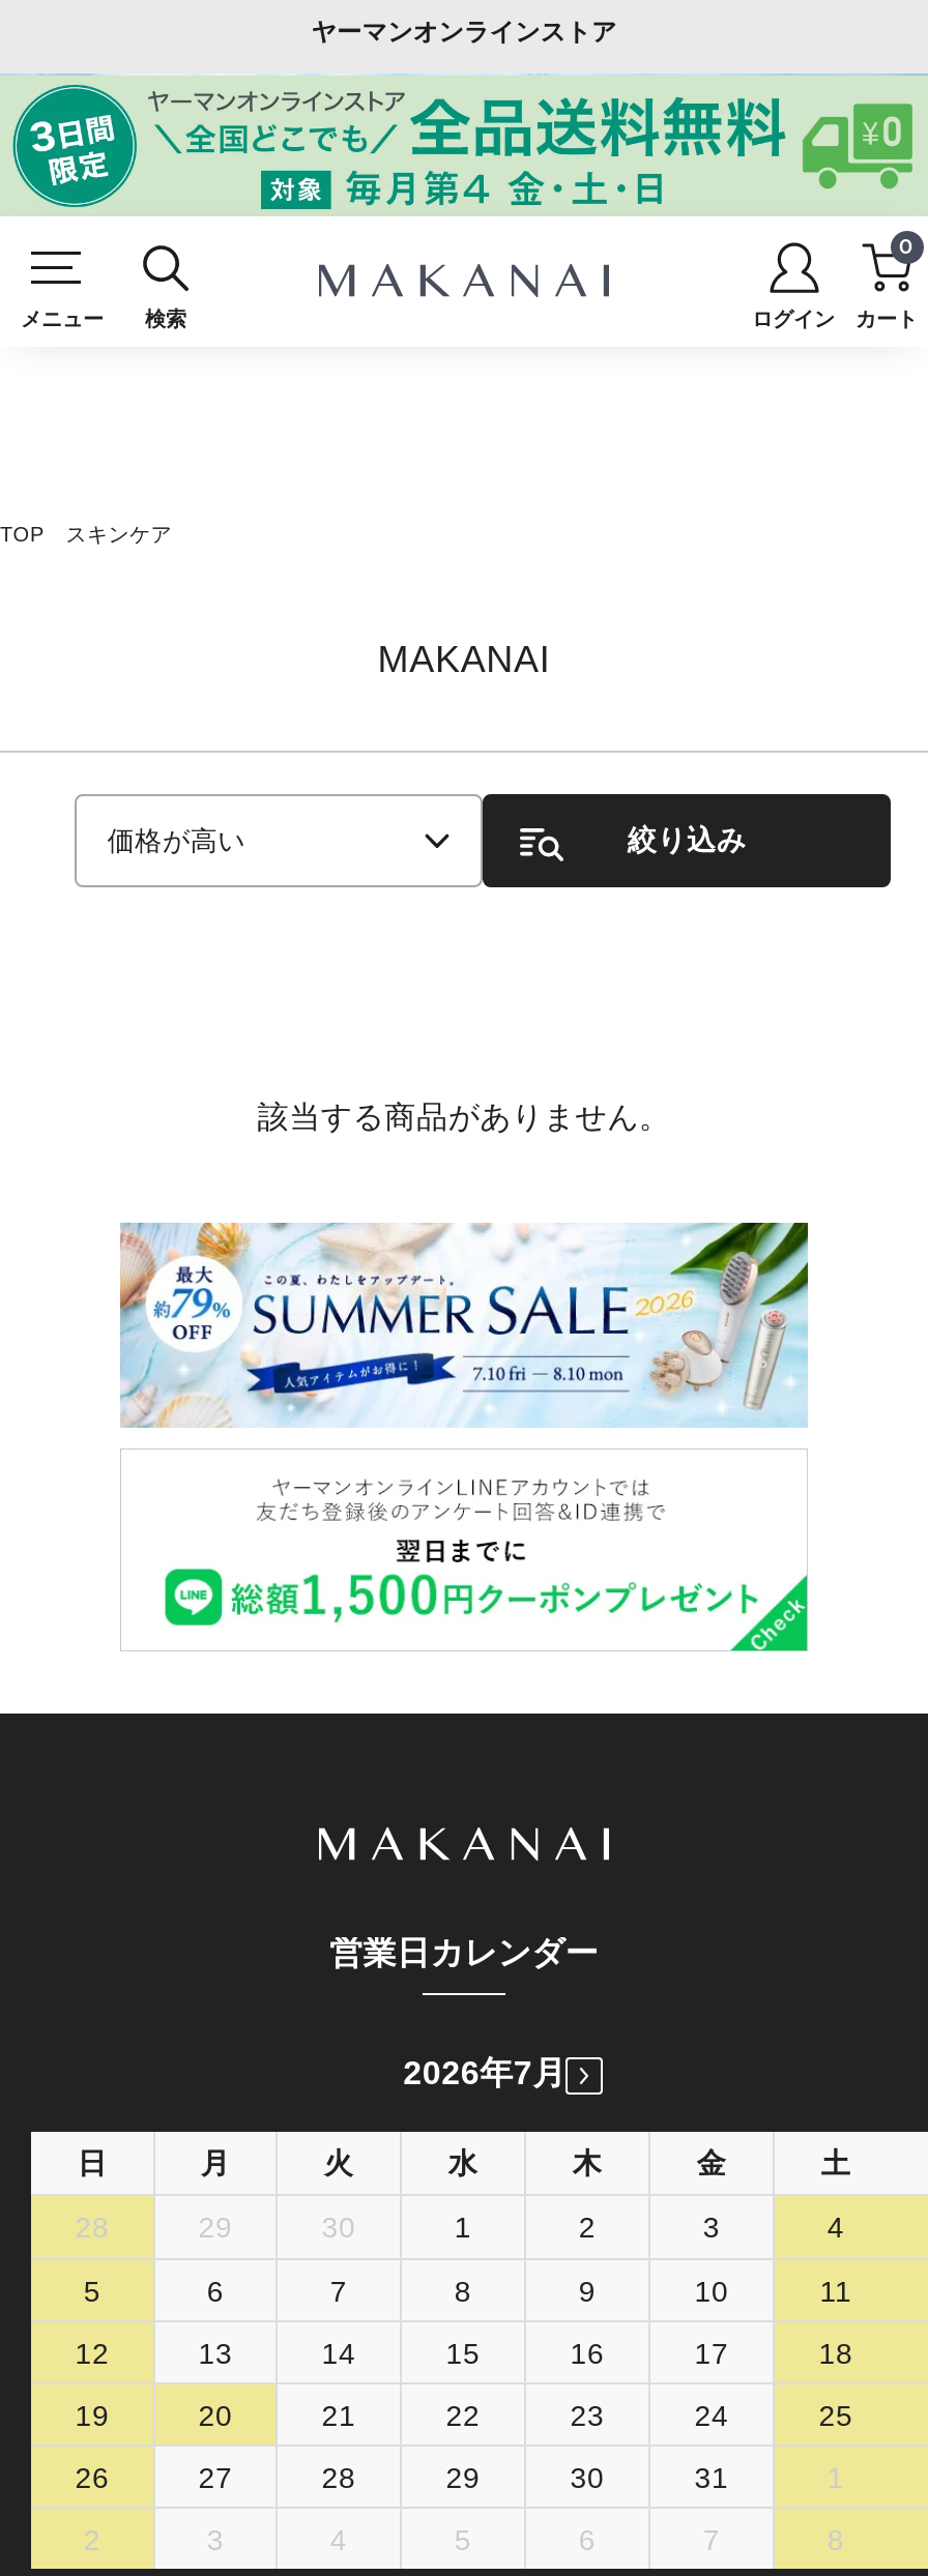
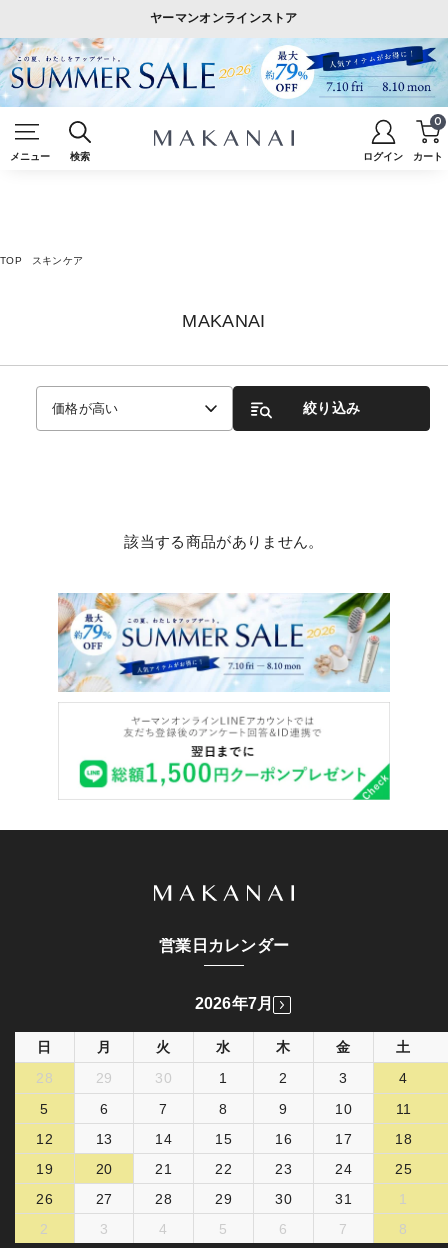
[6,74,922,216] [image] -> [3,38,445,107] [image]

